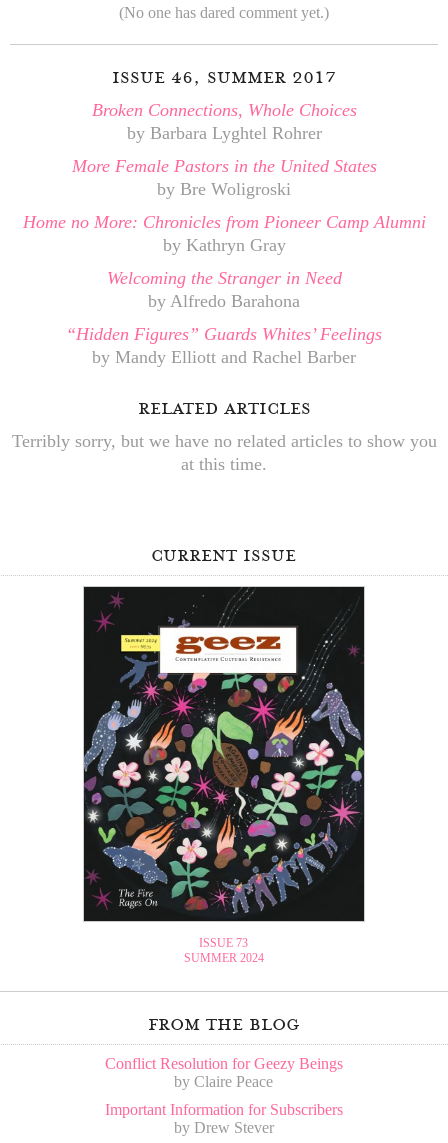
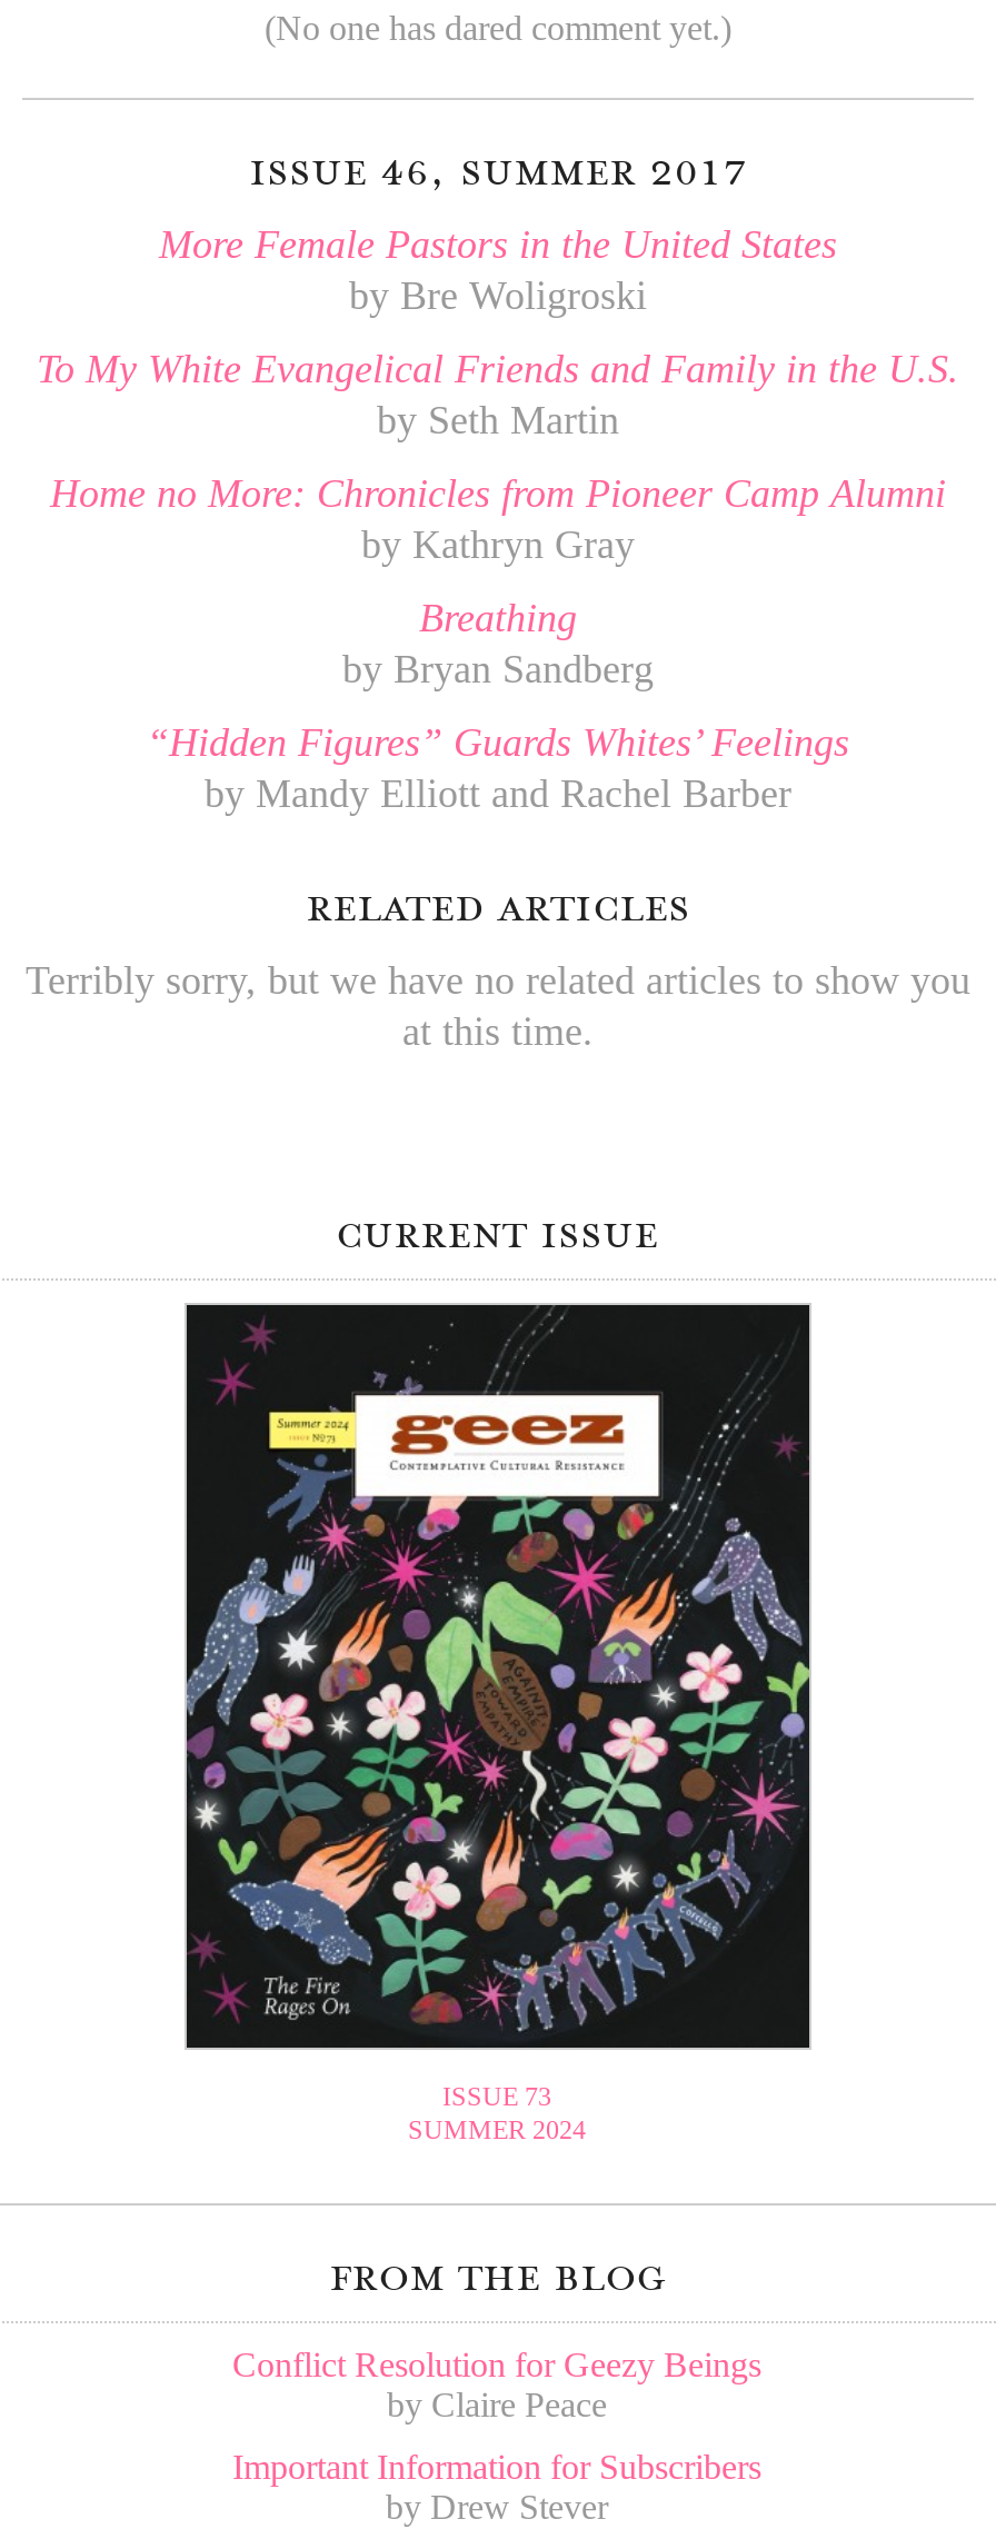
[91,100,356,143] Broken Connections, Whole Choices | by Barbara Lyghtel Rohrer -> none
moved [71,156,376,199] -> [159,222,837,317]: More Female Pastors in the United States | by Bre Woligroski
none -> [37,346,959,442] To My White Evangelical Friends and Family in the U.S. | by Seth Martin
[106,268,341,311] Welcoming the Stranger in Need | by Alfredo Barahona -> [342,595,654,691] Breathing | by Bryan Sandberg

